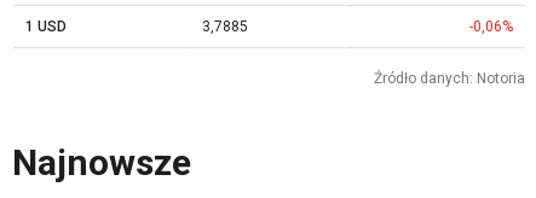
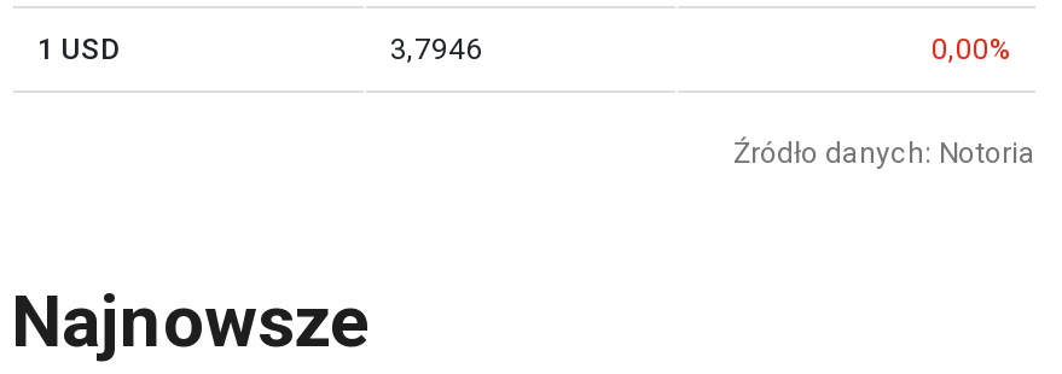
[202,18,248,35] 3,7885 -> [390,33,482,66] 3,7946
[469,18,513,35] -0,06% -> [932,33,1011,66] 0,00%

